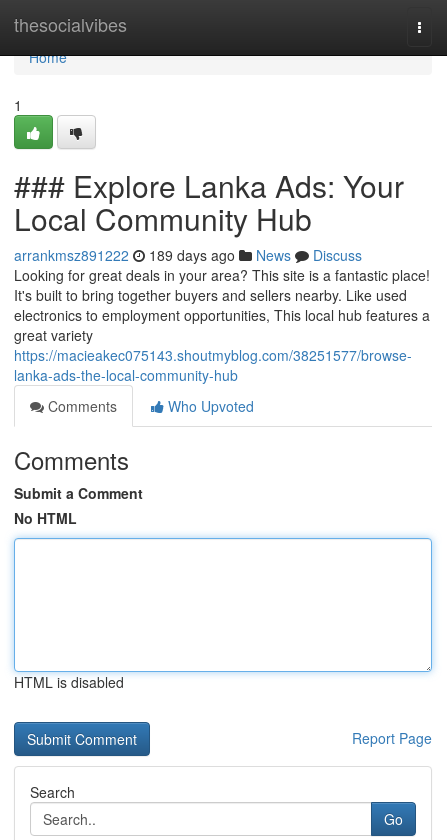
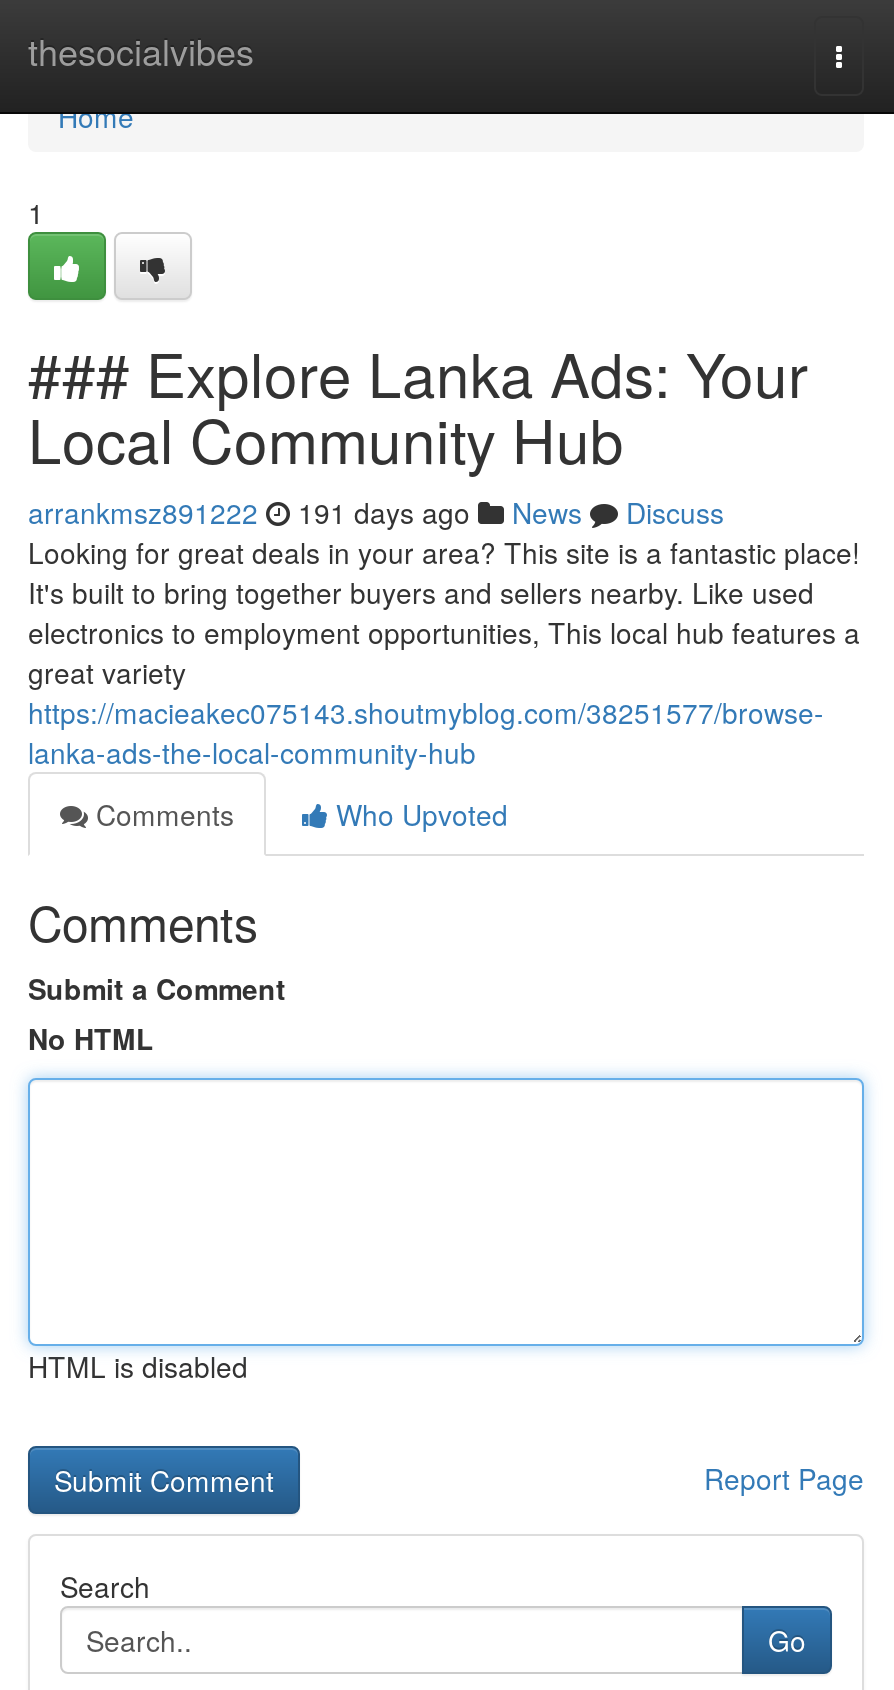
[14,245,362,265] arrankmsz891222 189 days ago News Discuss -> [28,492,724,532] arrankmsz891222 191 days ago News Discuss

